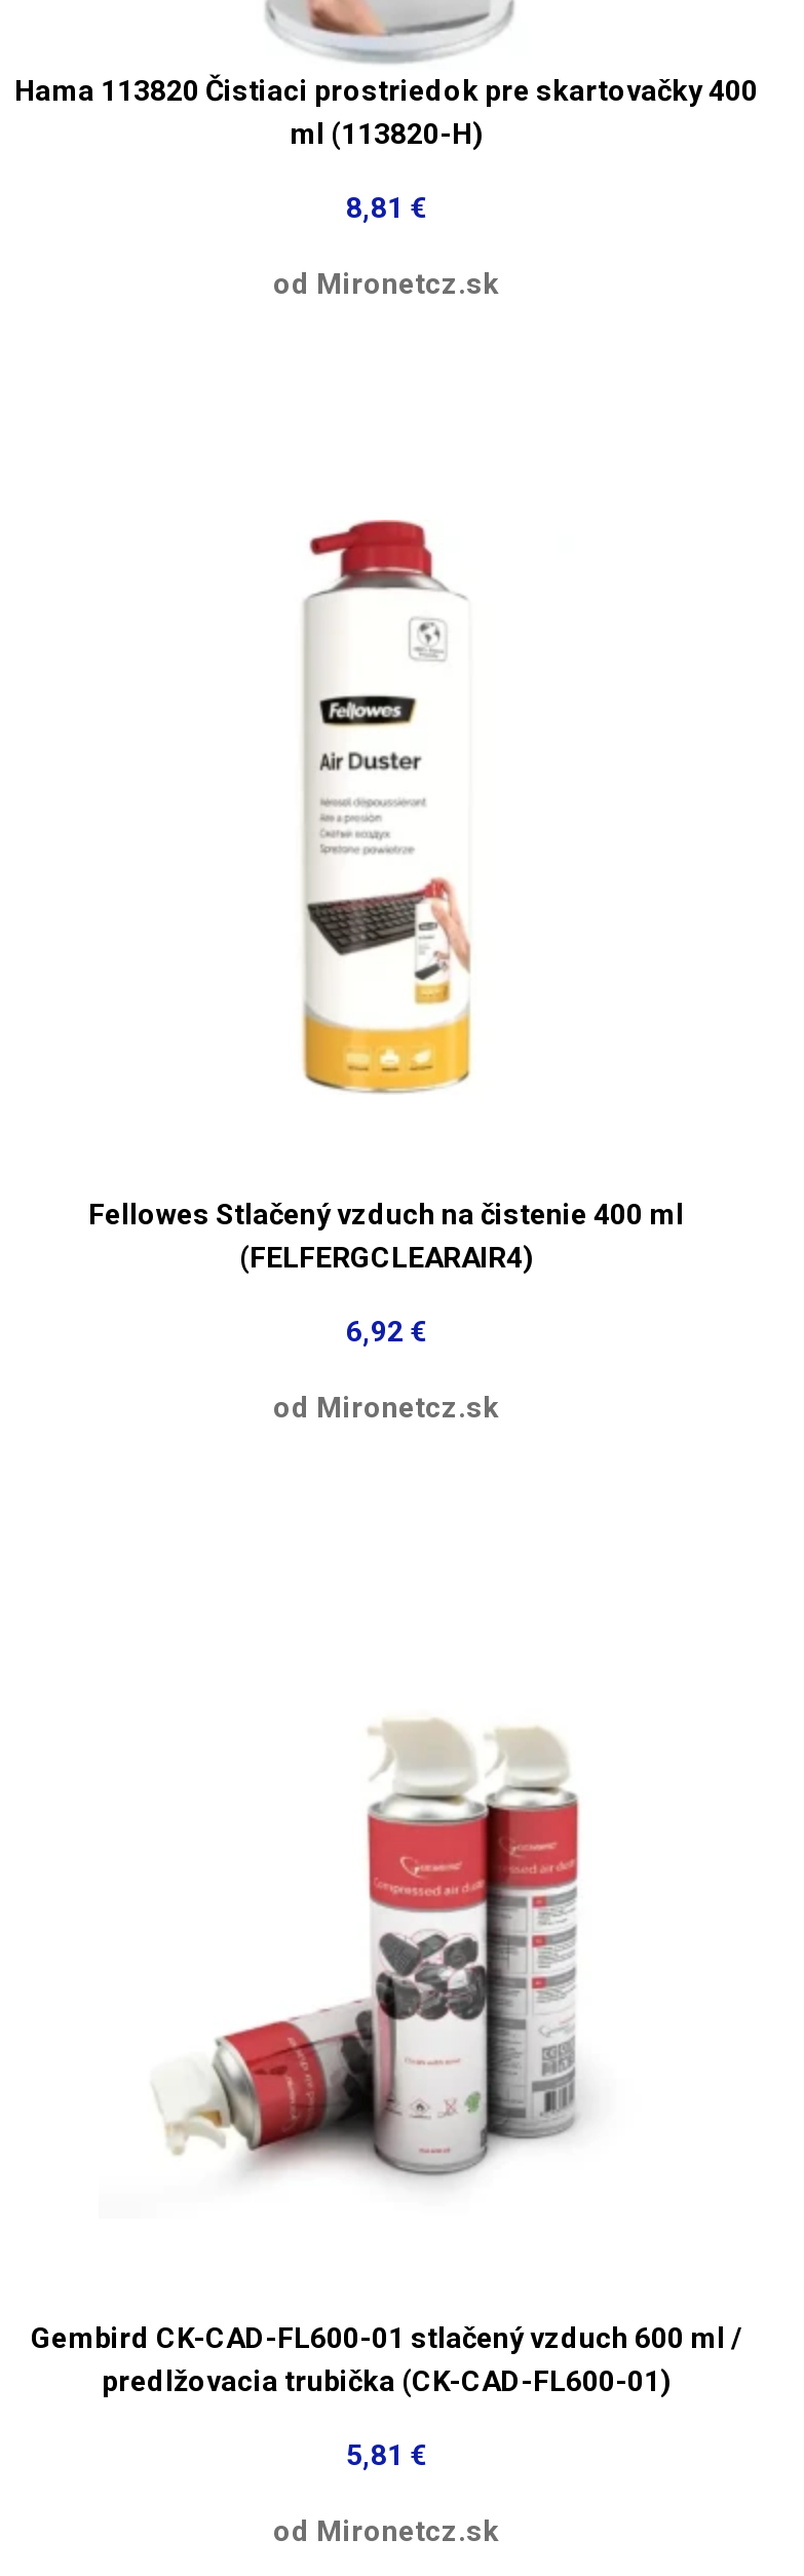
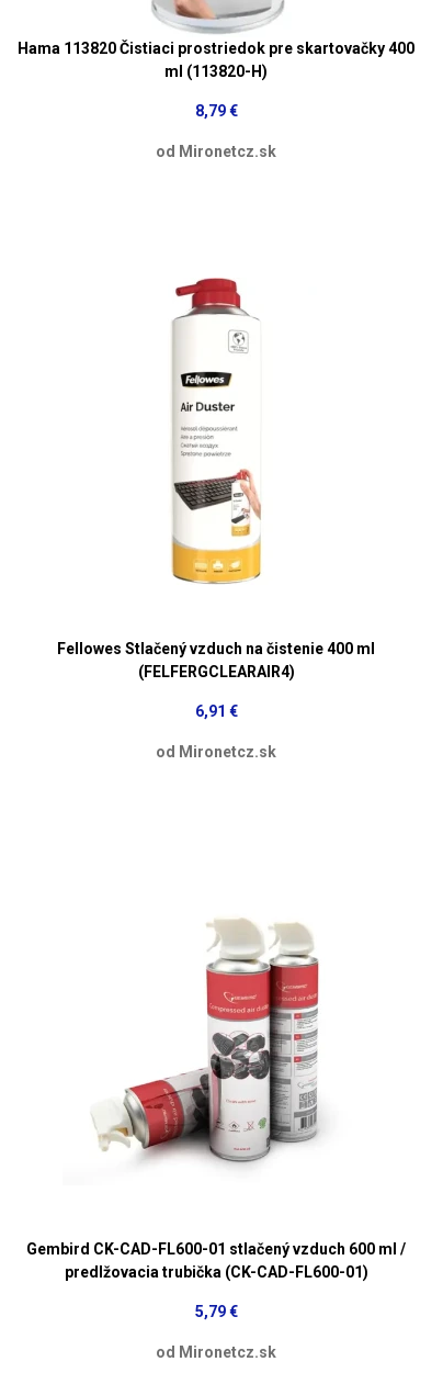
[346,192,426,225] 8,81 € -> [195,102,237,120] 8,79 €
[346,1315,426,1348] 6,92 € -> [195,703,237,720] 6,91 €
[346,2439,426,2472] 5,81 € -> [195,1303,237,1321] 5,79 €

